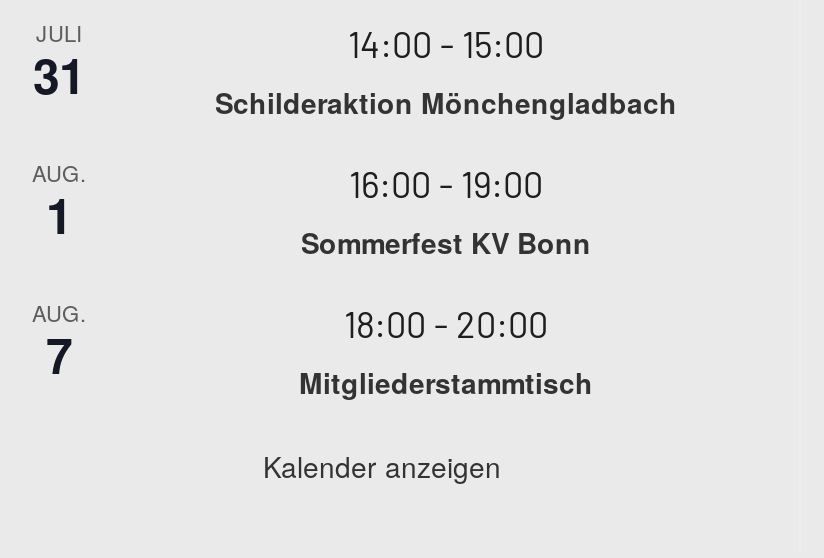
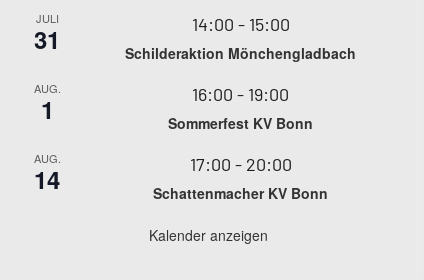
[46,302,593,402] 7 | 18:00 - 20:00 | Mitgliederstammtisch -> [34,153,328,203] 14 | 17:00 - 20:00 | Schattenmacher KV Bonn

